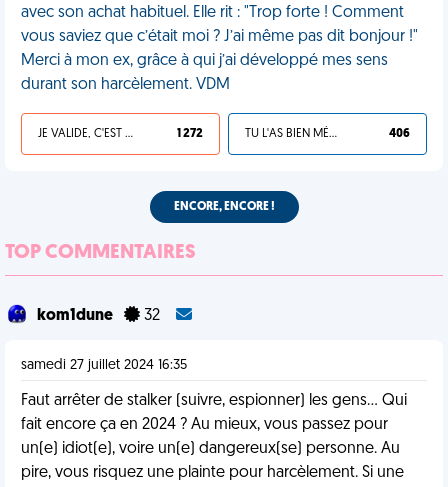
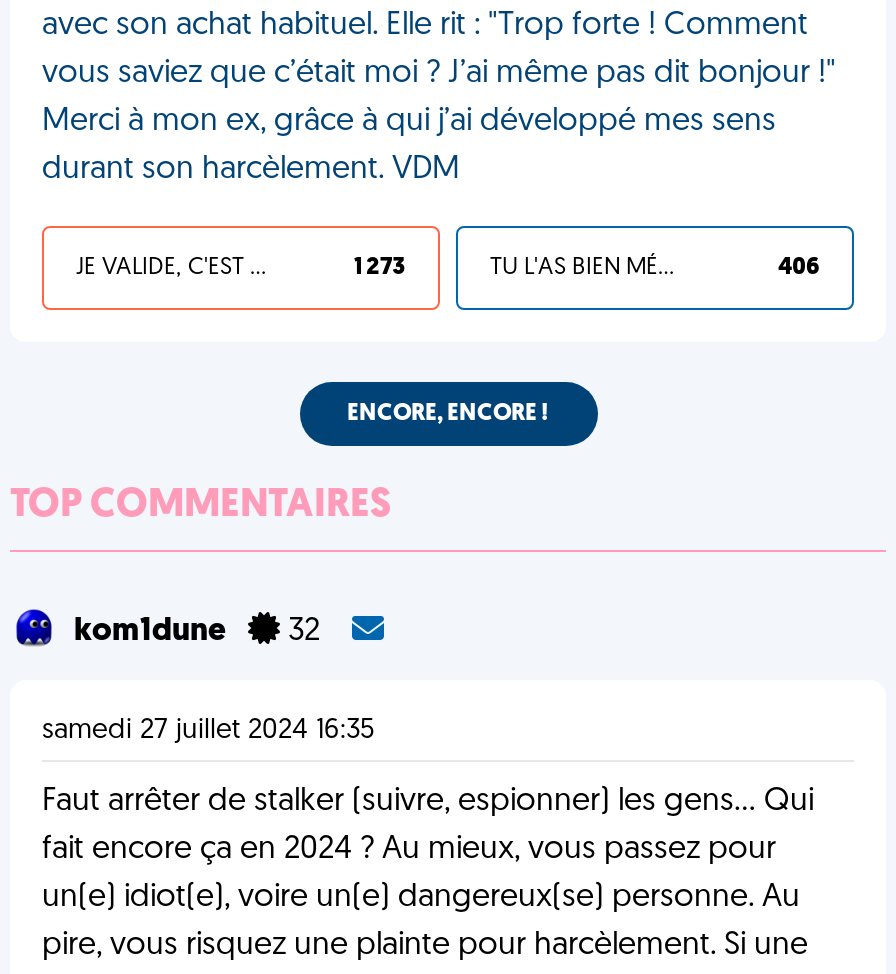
[177,128,203,140] 1 272 -> [354,256,406,280] 1 273

